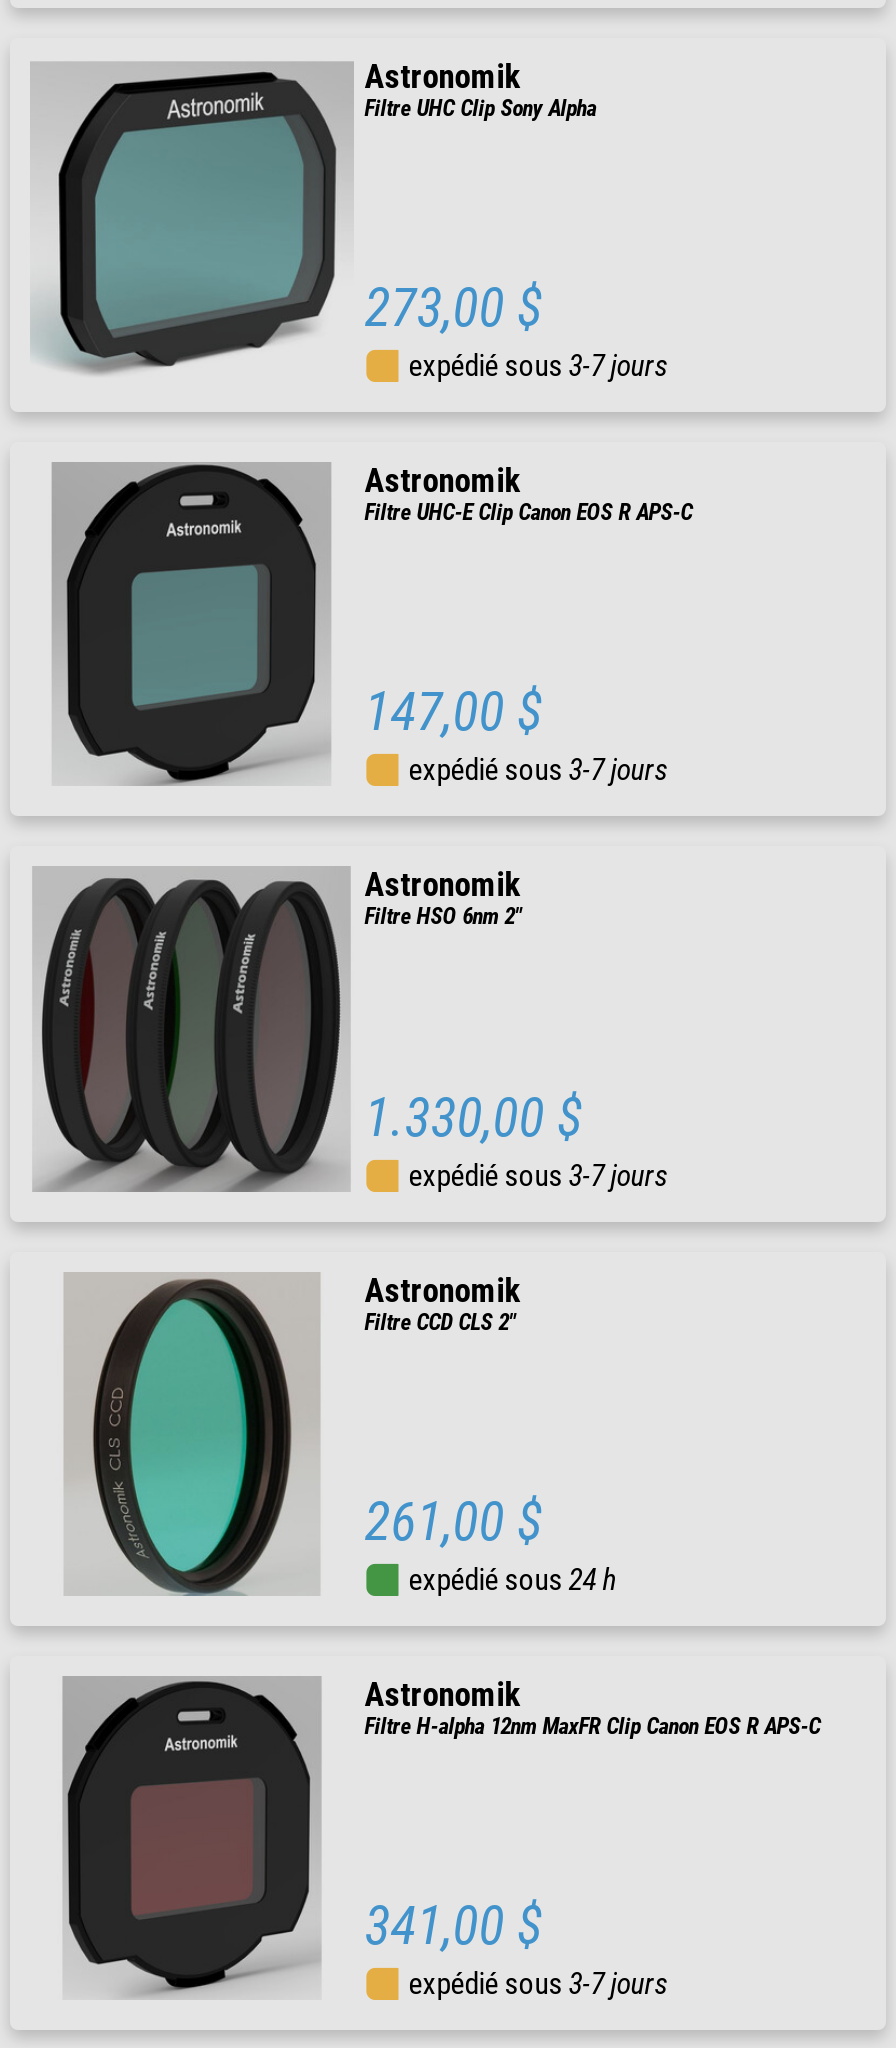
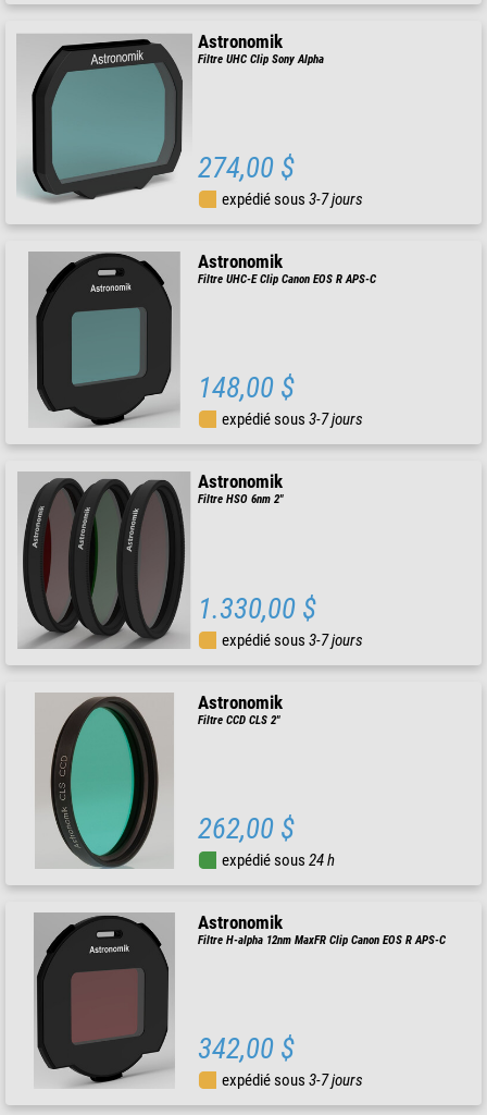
[364,276,542,340] 273,00 $ -> [198,150,295,185] 274,00 $
[364,681,542,745] 147,00 $ -> [198,371,295,405] 148,00 $
[364,1489,542,1553] 261,00 $ -> [198,811,295,846] 262,00 $
[364,1894,542,1958] 341,00 $ -> [198,1031,295,1066] 342,00 $

